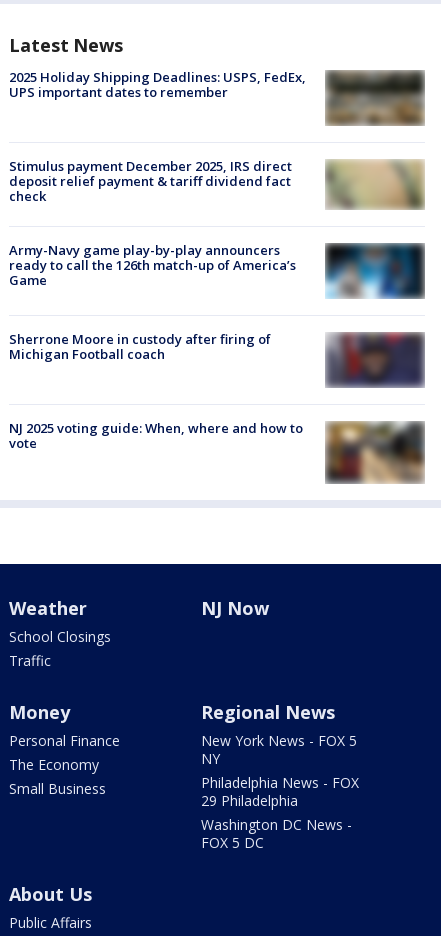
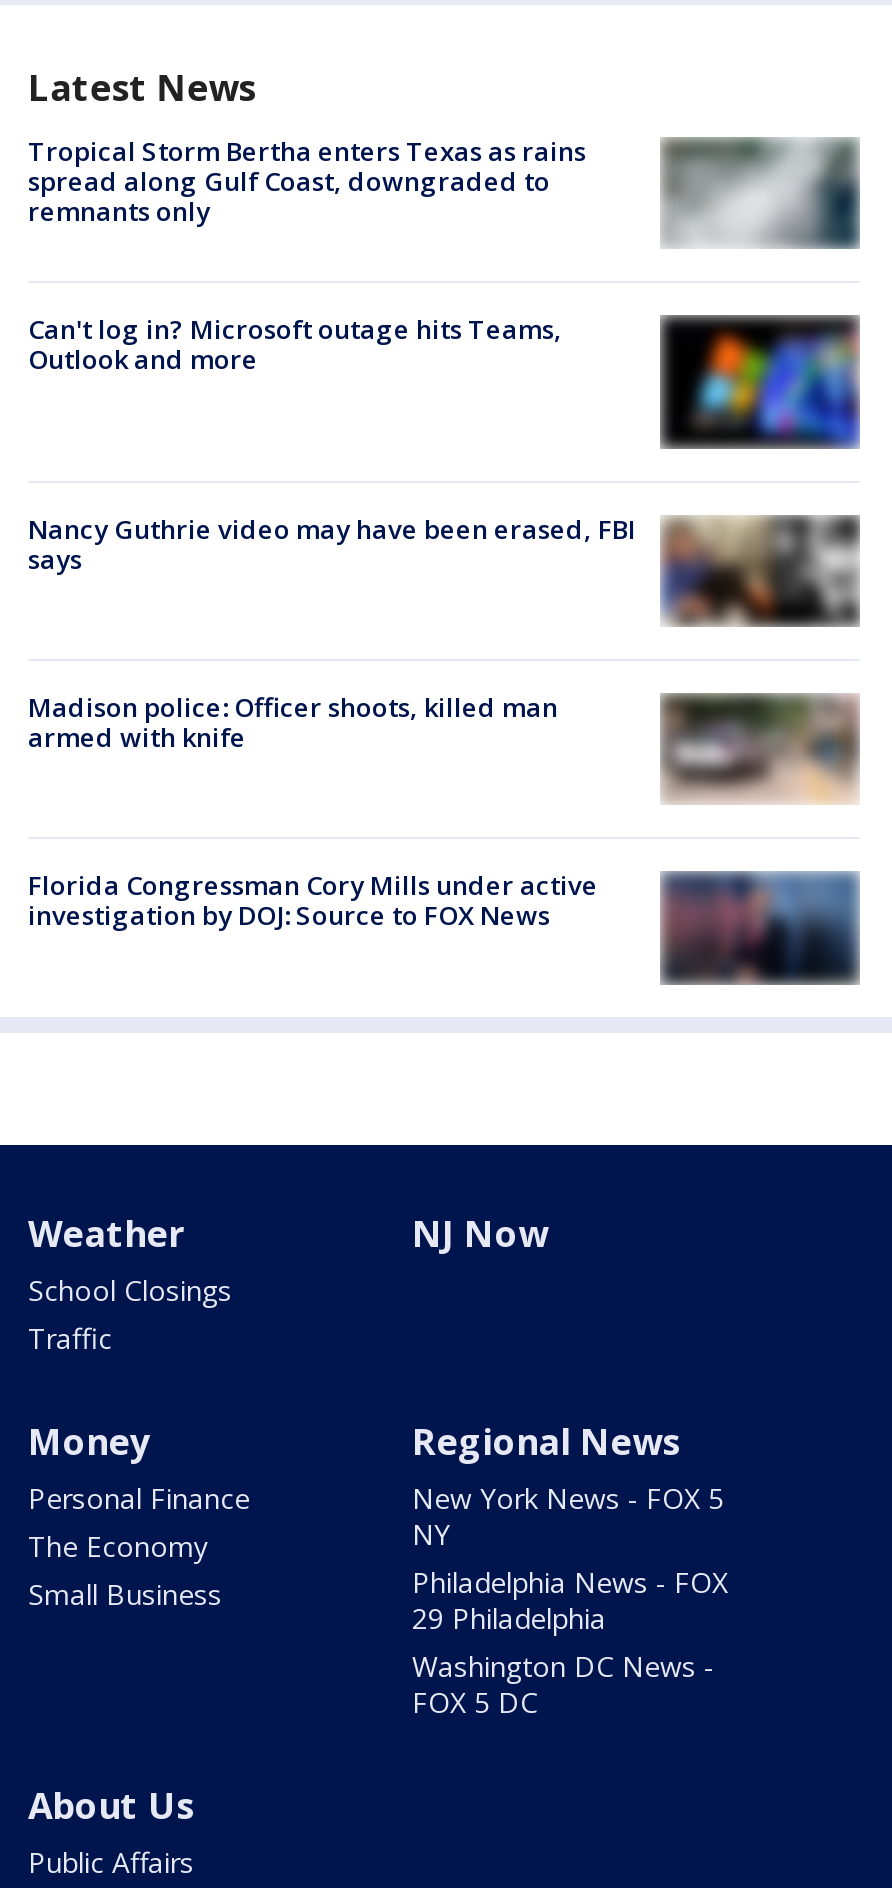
[9,68,425,126] [image] | 2025 Holiday Shipping Deadlines: USPS, FedEx, | UPS important dates to remember -> [28,133,858,247] [image] | Tropical Storm Bertha enters Texas as rains | spread along Gulf Coast, downgraded to | remnants only
[9,157,292,205] Stimulus payment December 2025, IRS direct | deposit relief payment & tariff dividend fact | check -> [28,311,562,377] Can't log in? Microsoft outage hits Teams, | Outlook and more
[325,160,425,217] [image] -> [658,315,862,451] [image]
[9,241,426,306] [image] | Army-Navy game play-by-play announcers | ready to call the 126th match-up of America’s | Game -> [28,501,862,629] [image] | Nancy Guthrie video may have been erased, FBI | says
[9,330,271,363] Sherrone Moore in custody after firing of | Michigan Football coach -> [28,689,558,755] Madison police: Officer shoots, killed man | armed with knife
[326,332,425,394] [image] -> [660,679,860,805] [image]
[9,419,425,485] [image] | NJ 2025 voting guide: When, where and how to | vote -> [28,857,860,987] [image] | Florida Congressman Cory Mills under active | investigation by DOJ: Source to FOX News

